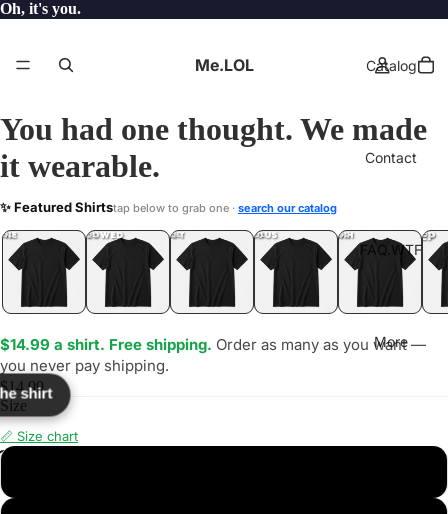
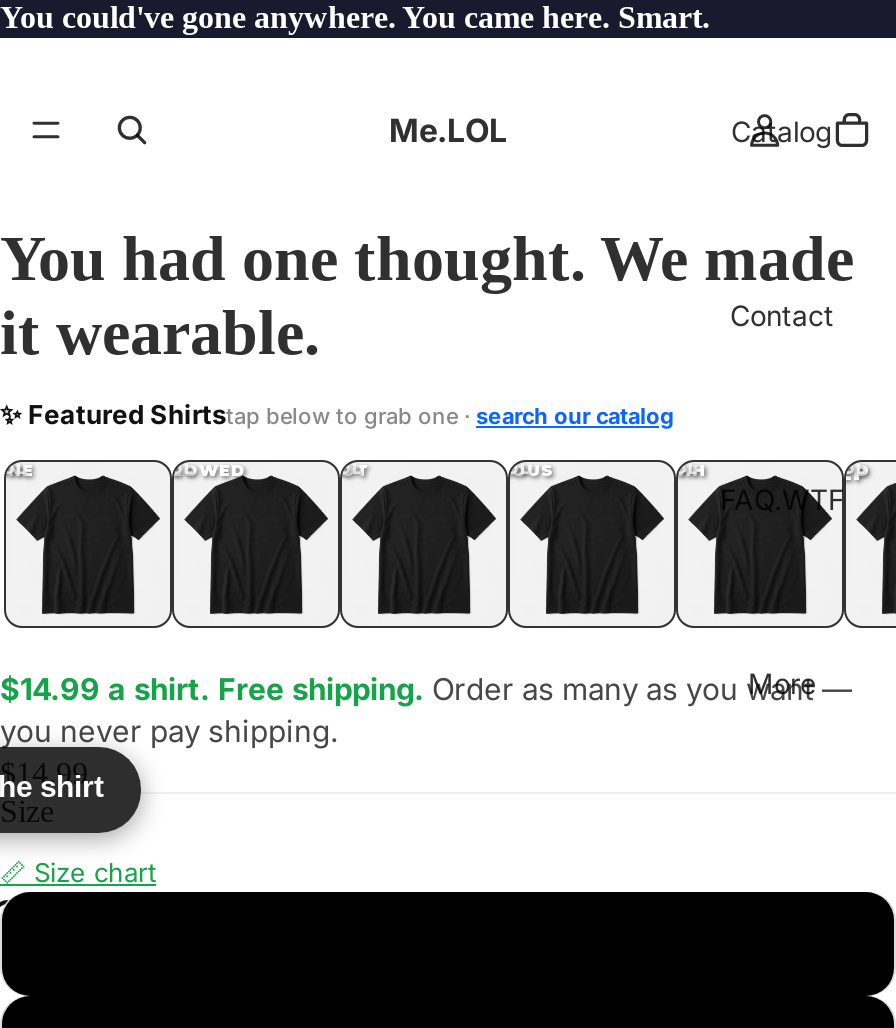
[0,0,81,17] Oh, it's you. -> [0,0,710,34] You could've gone anywhere. You came here. Smart.

